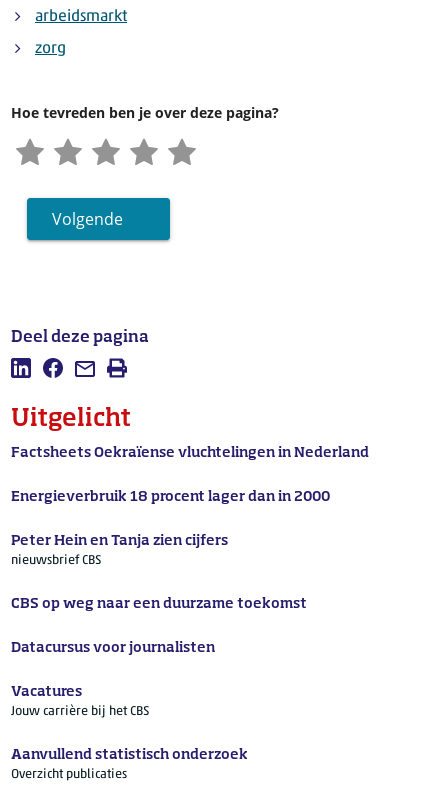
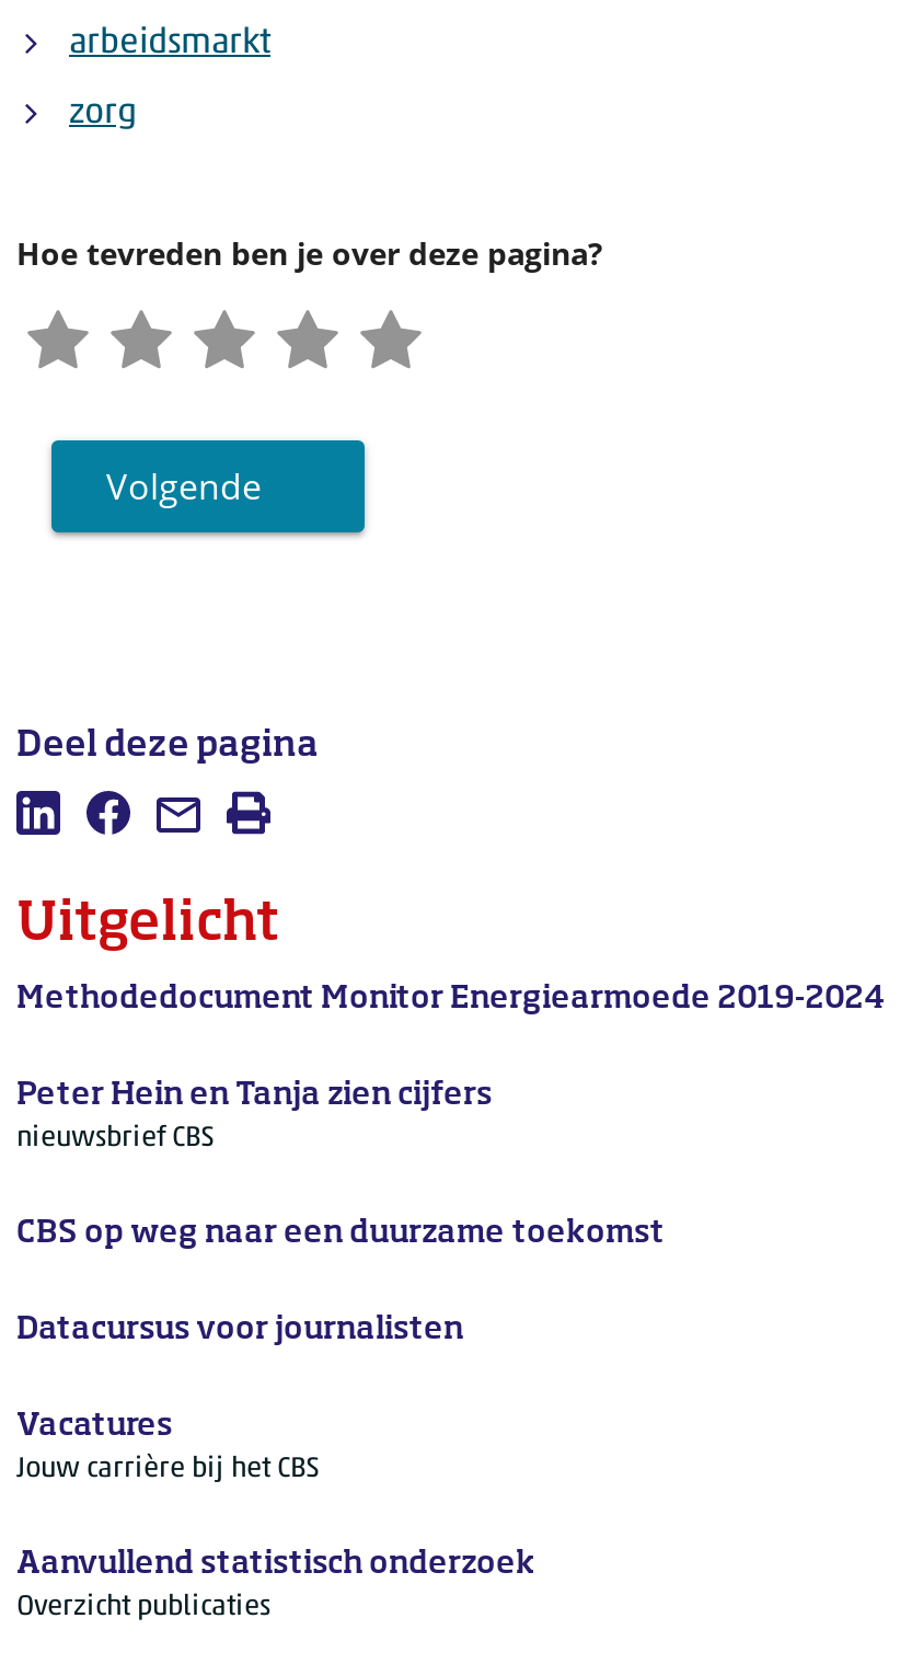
[11,445,369,503] Factsheets Oekraïense vluchtelingen in Nederland | Energieverbruik 18 procent lager dan in 2000 -> [16,983,886,1013] Methodedocument Monitor Energiearmoede 2019-2024

